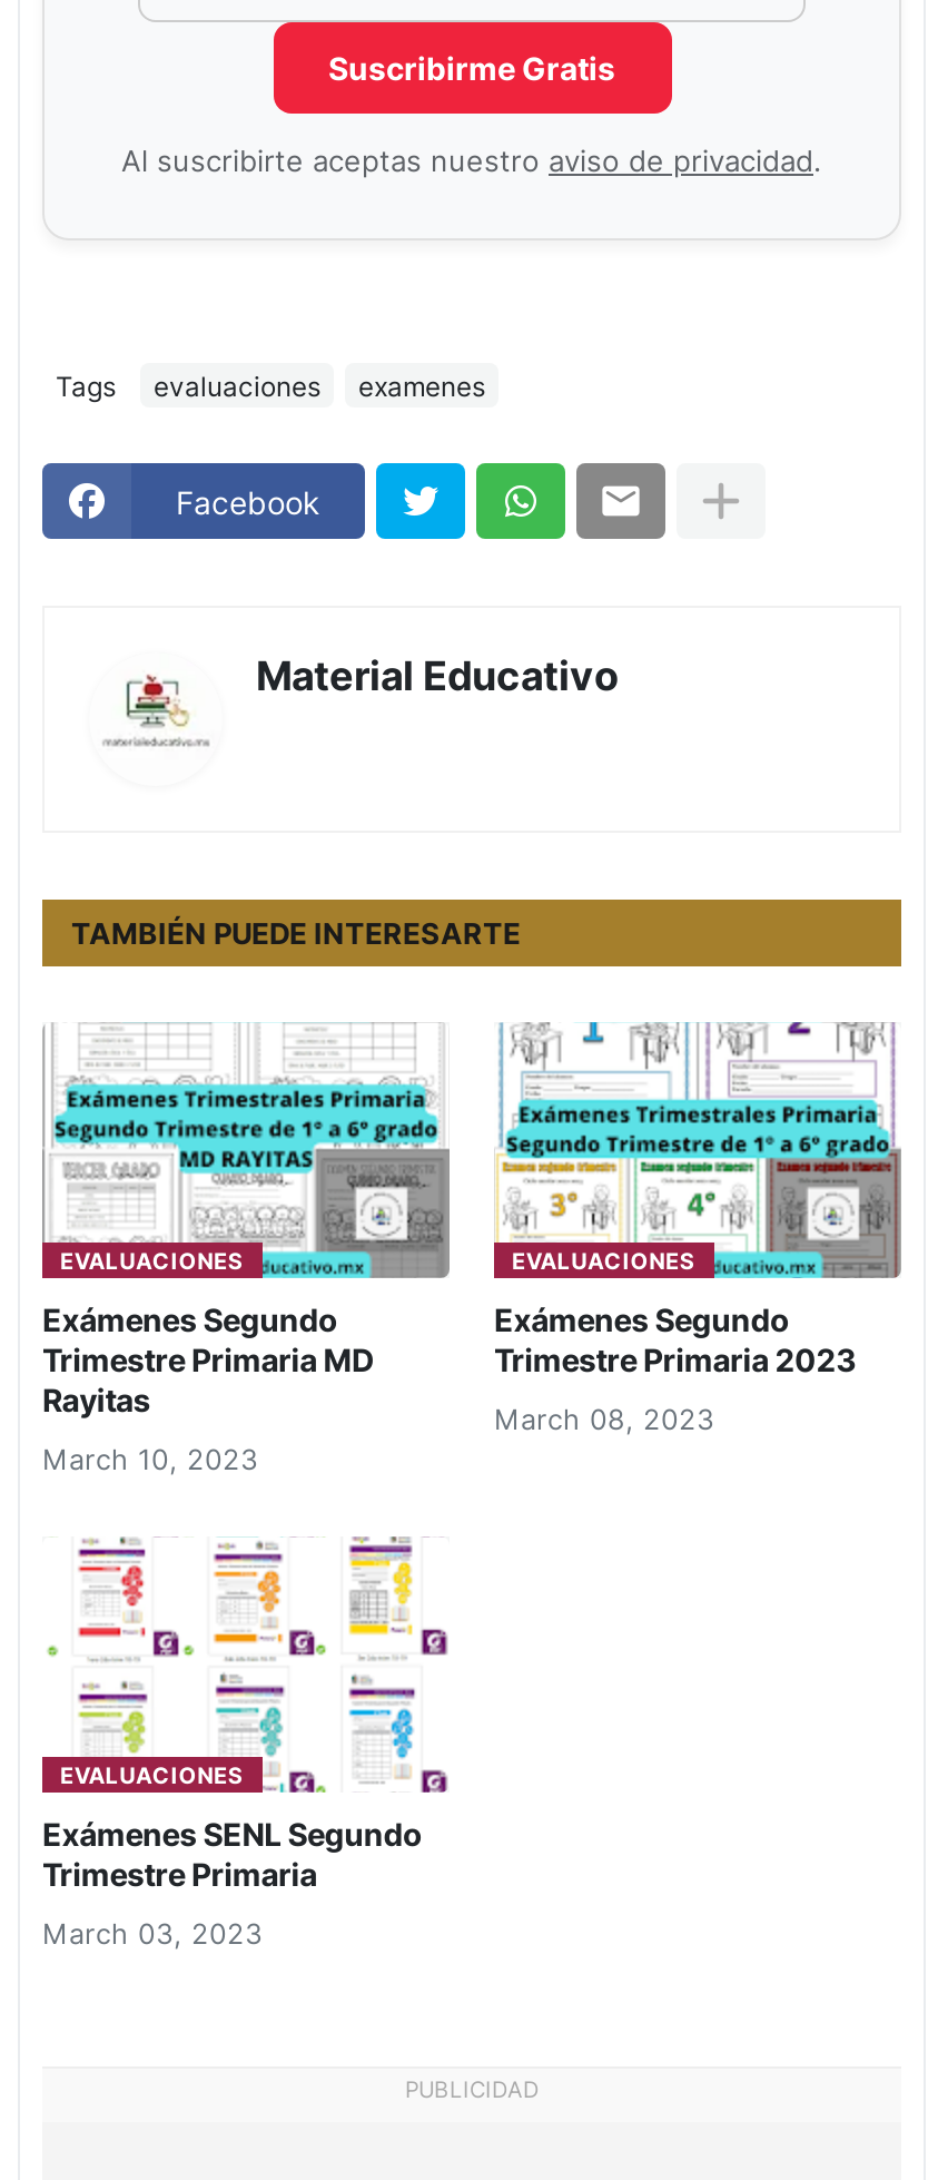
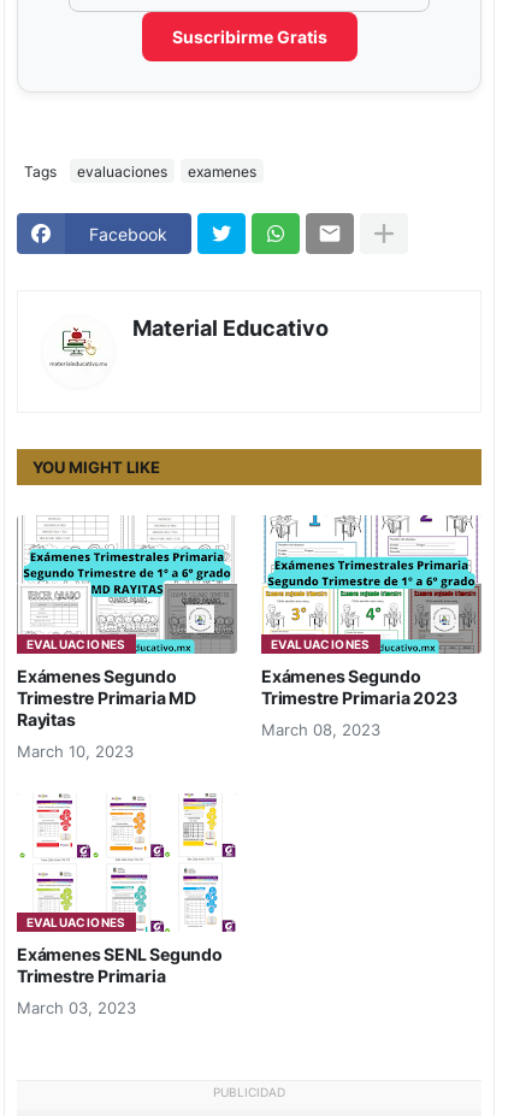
[121,145,822,179] Al suscribirte aceptas nuestro aviso de privacidad. -> none
[71,916,521,951] TAMBIÉN PUEDE INTERESARTE -> [33,458,160,477] YOU MIGHT LIKE

